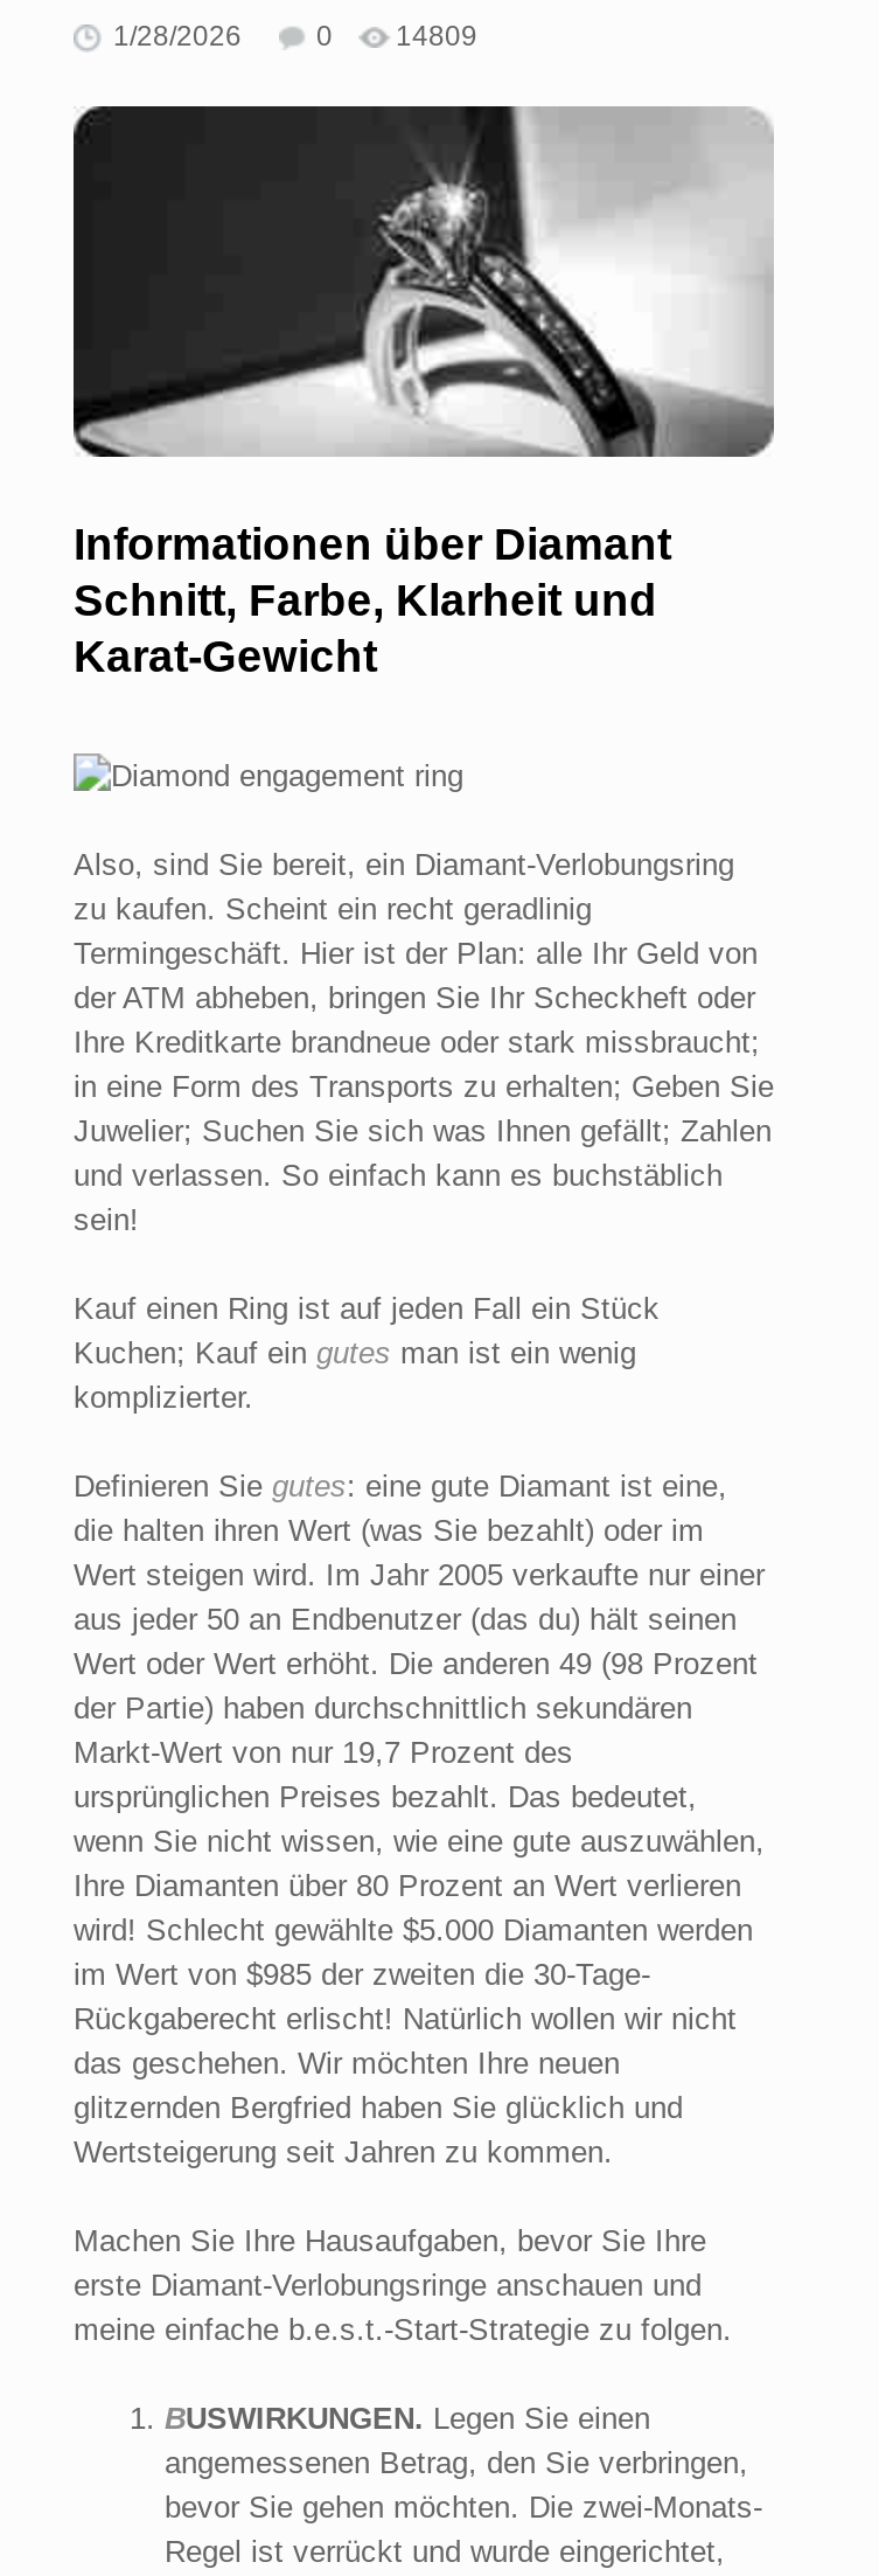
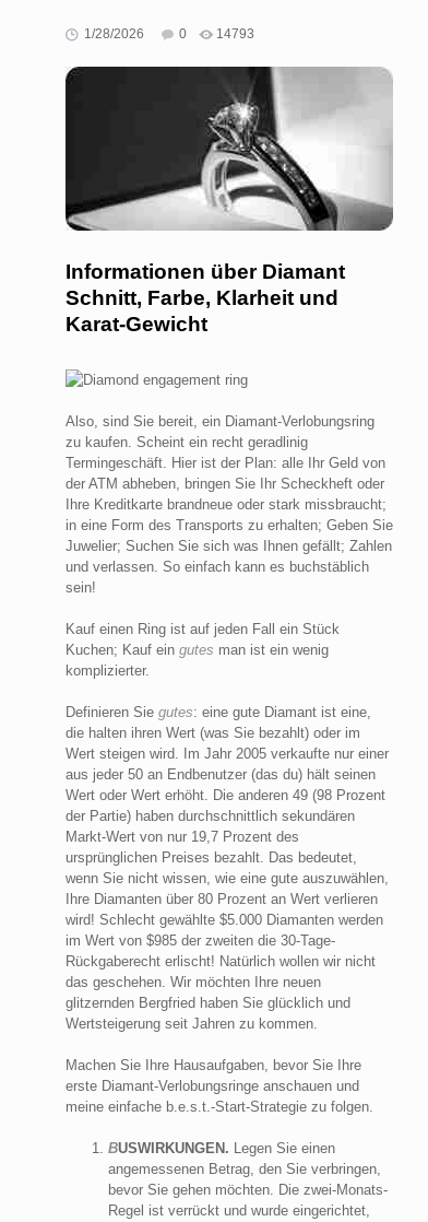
[316,20,477,53] 0 14809 -> [179,26,254,42] 0 14793

